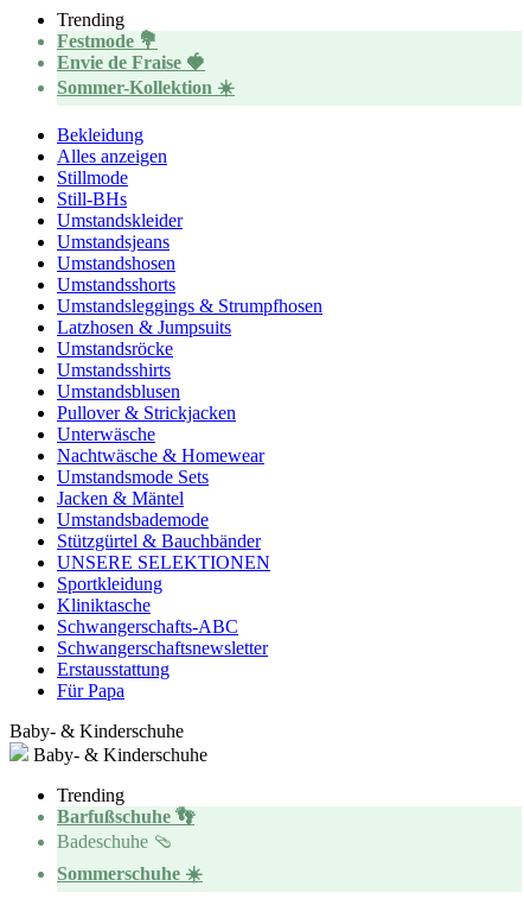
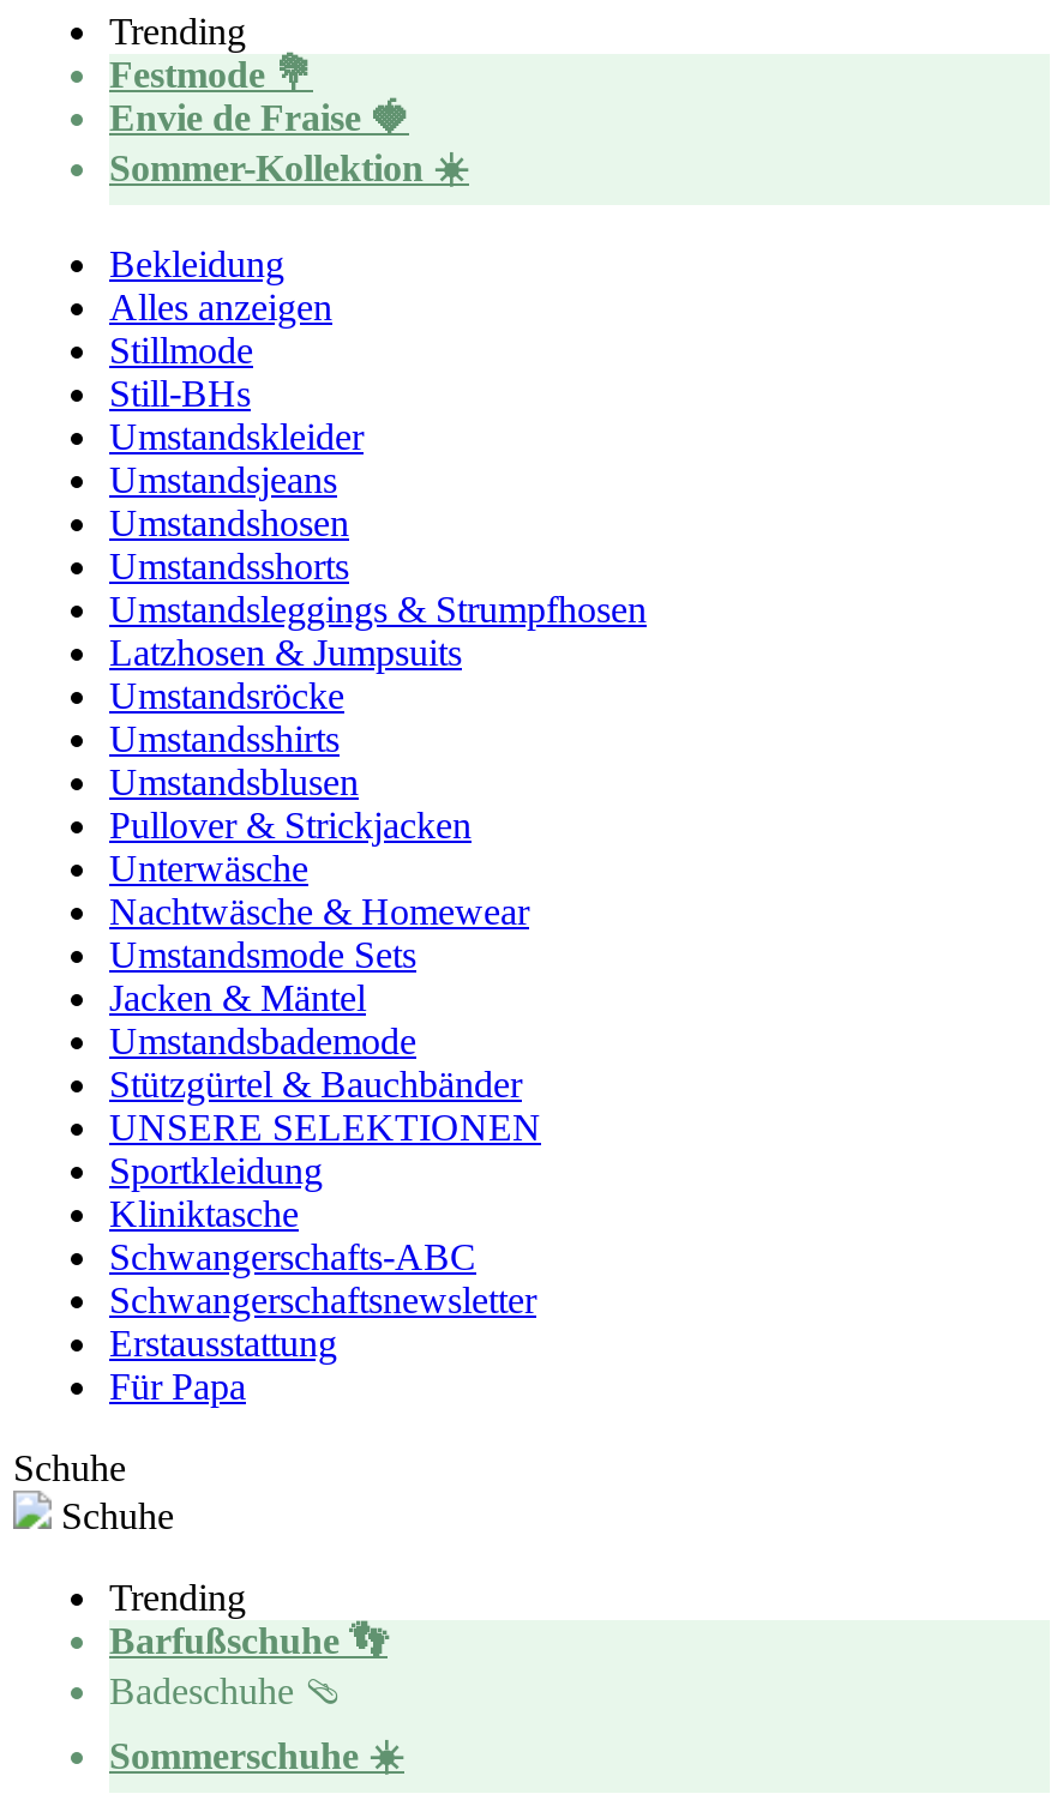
[9,721,207,765] Baby- & Kinderschuhe | Baby- & Kinderschuhe -> [13,1447,174,1536] Schuhe | Schuhe

